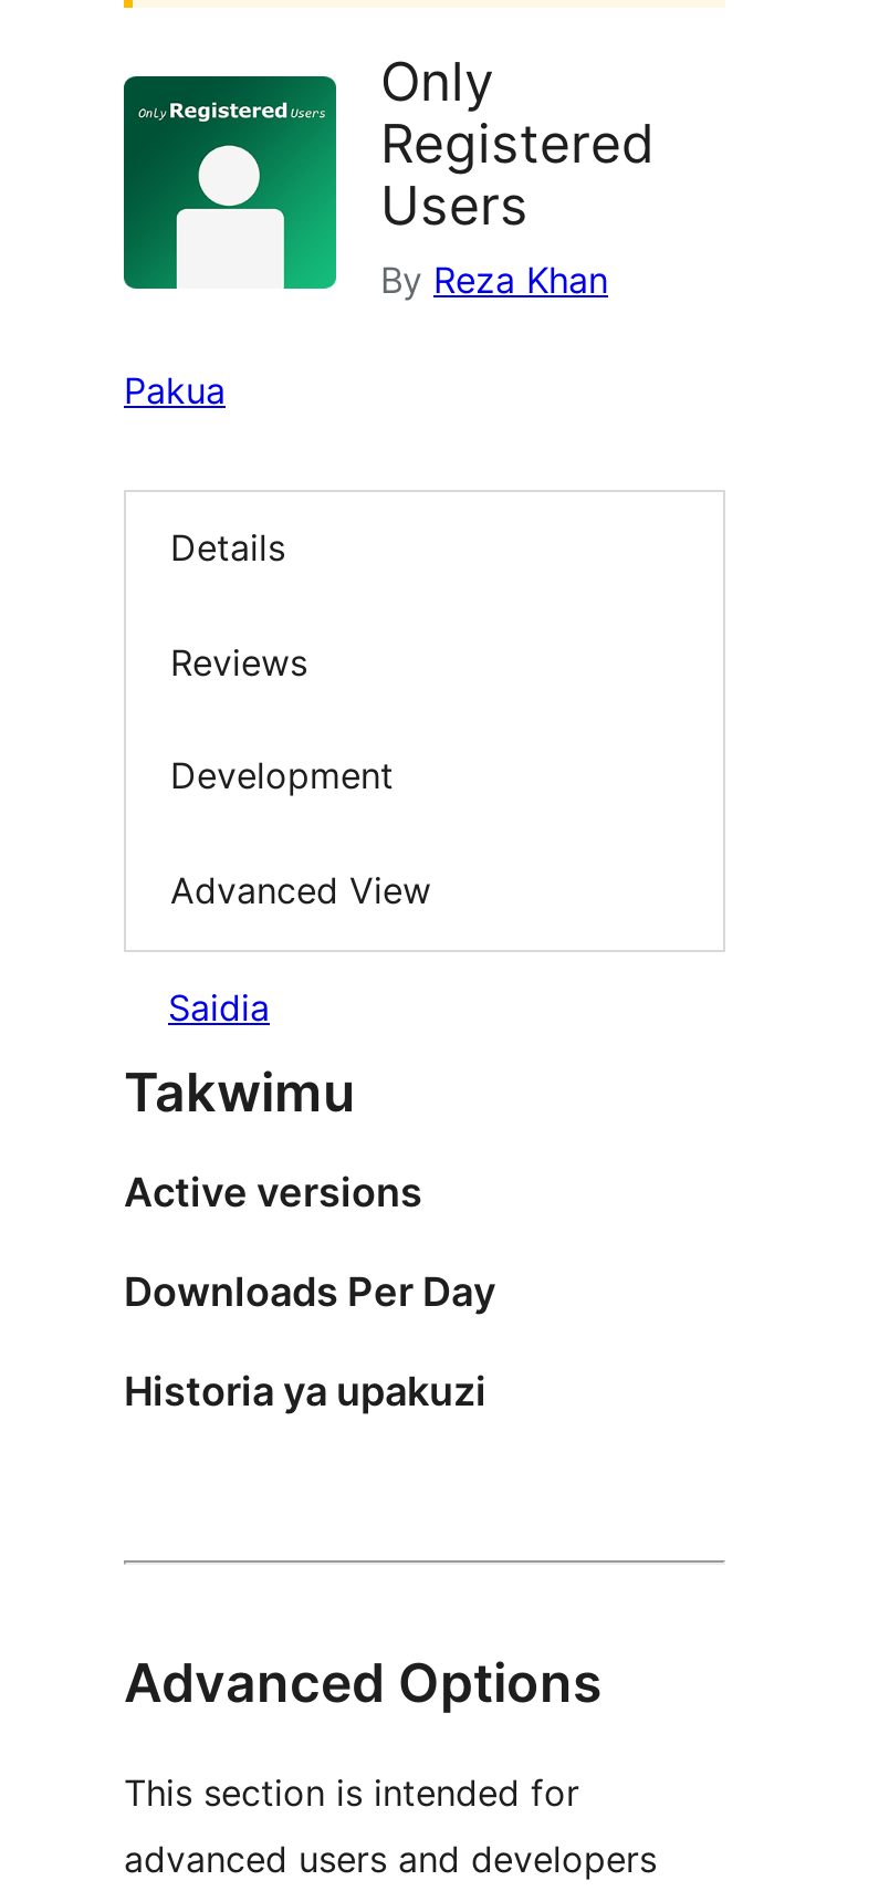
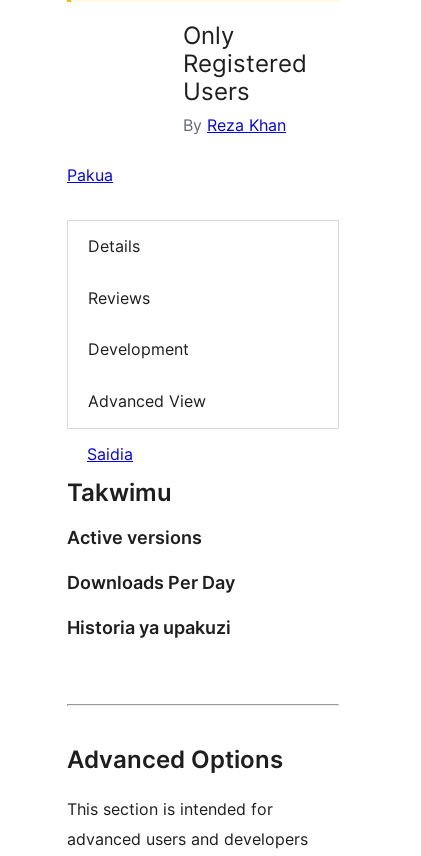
[122,74,338,291] [image] -> none

